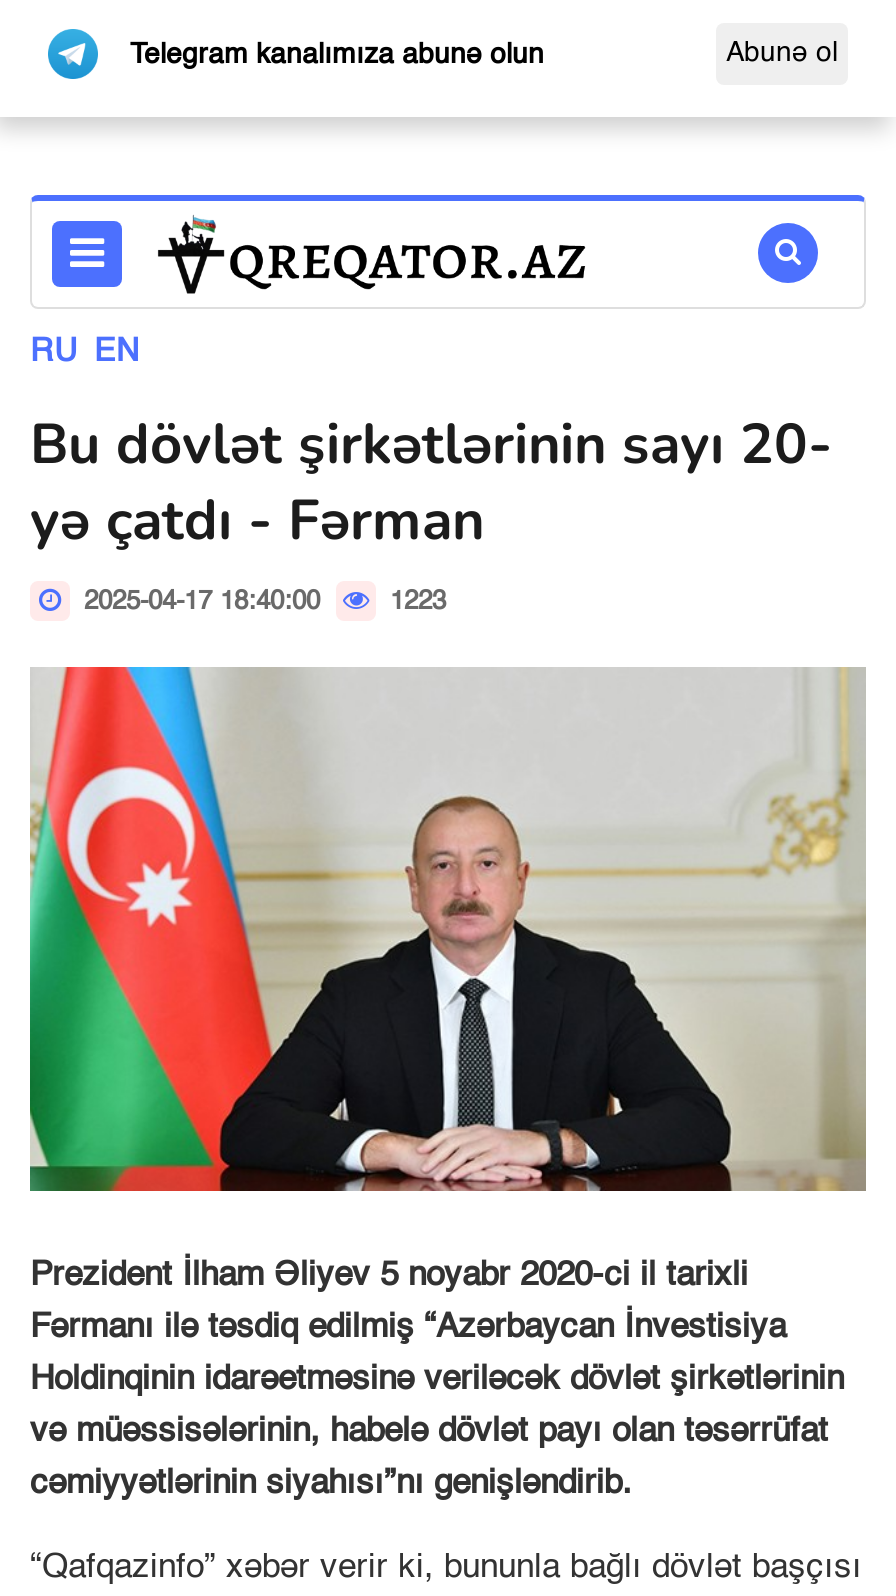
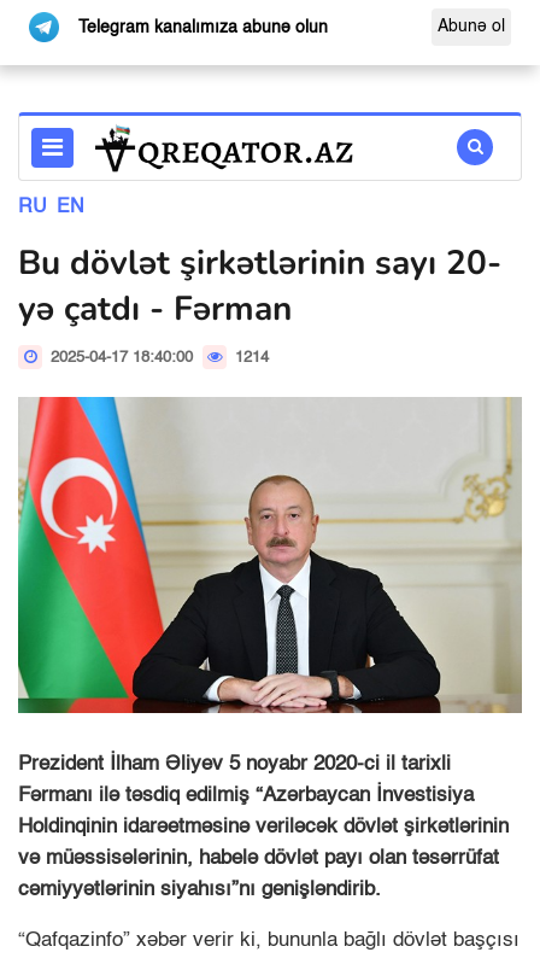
[382,589,446,615] 1223 -> [230,350,269,366] 1214

